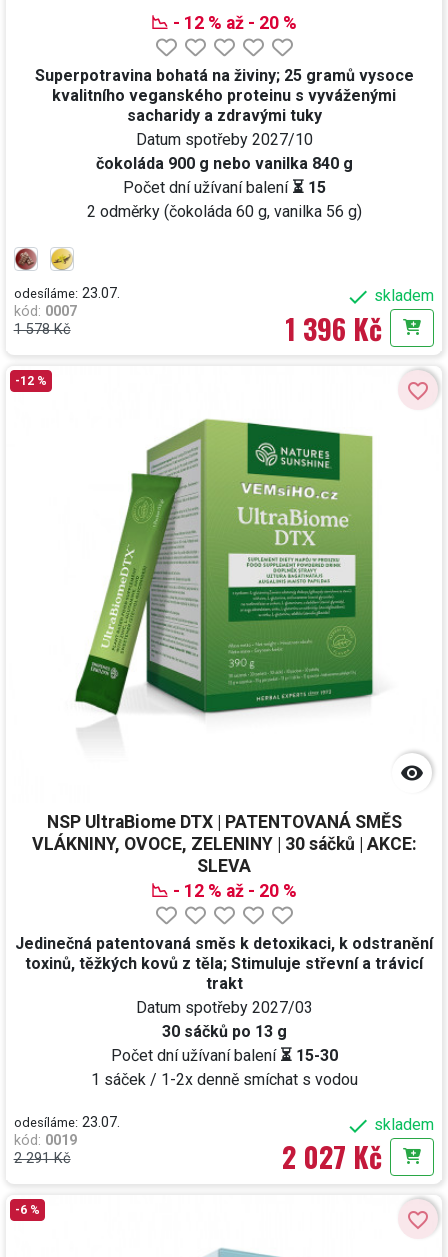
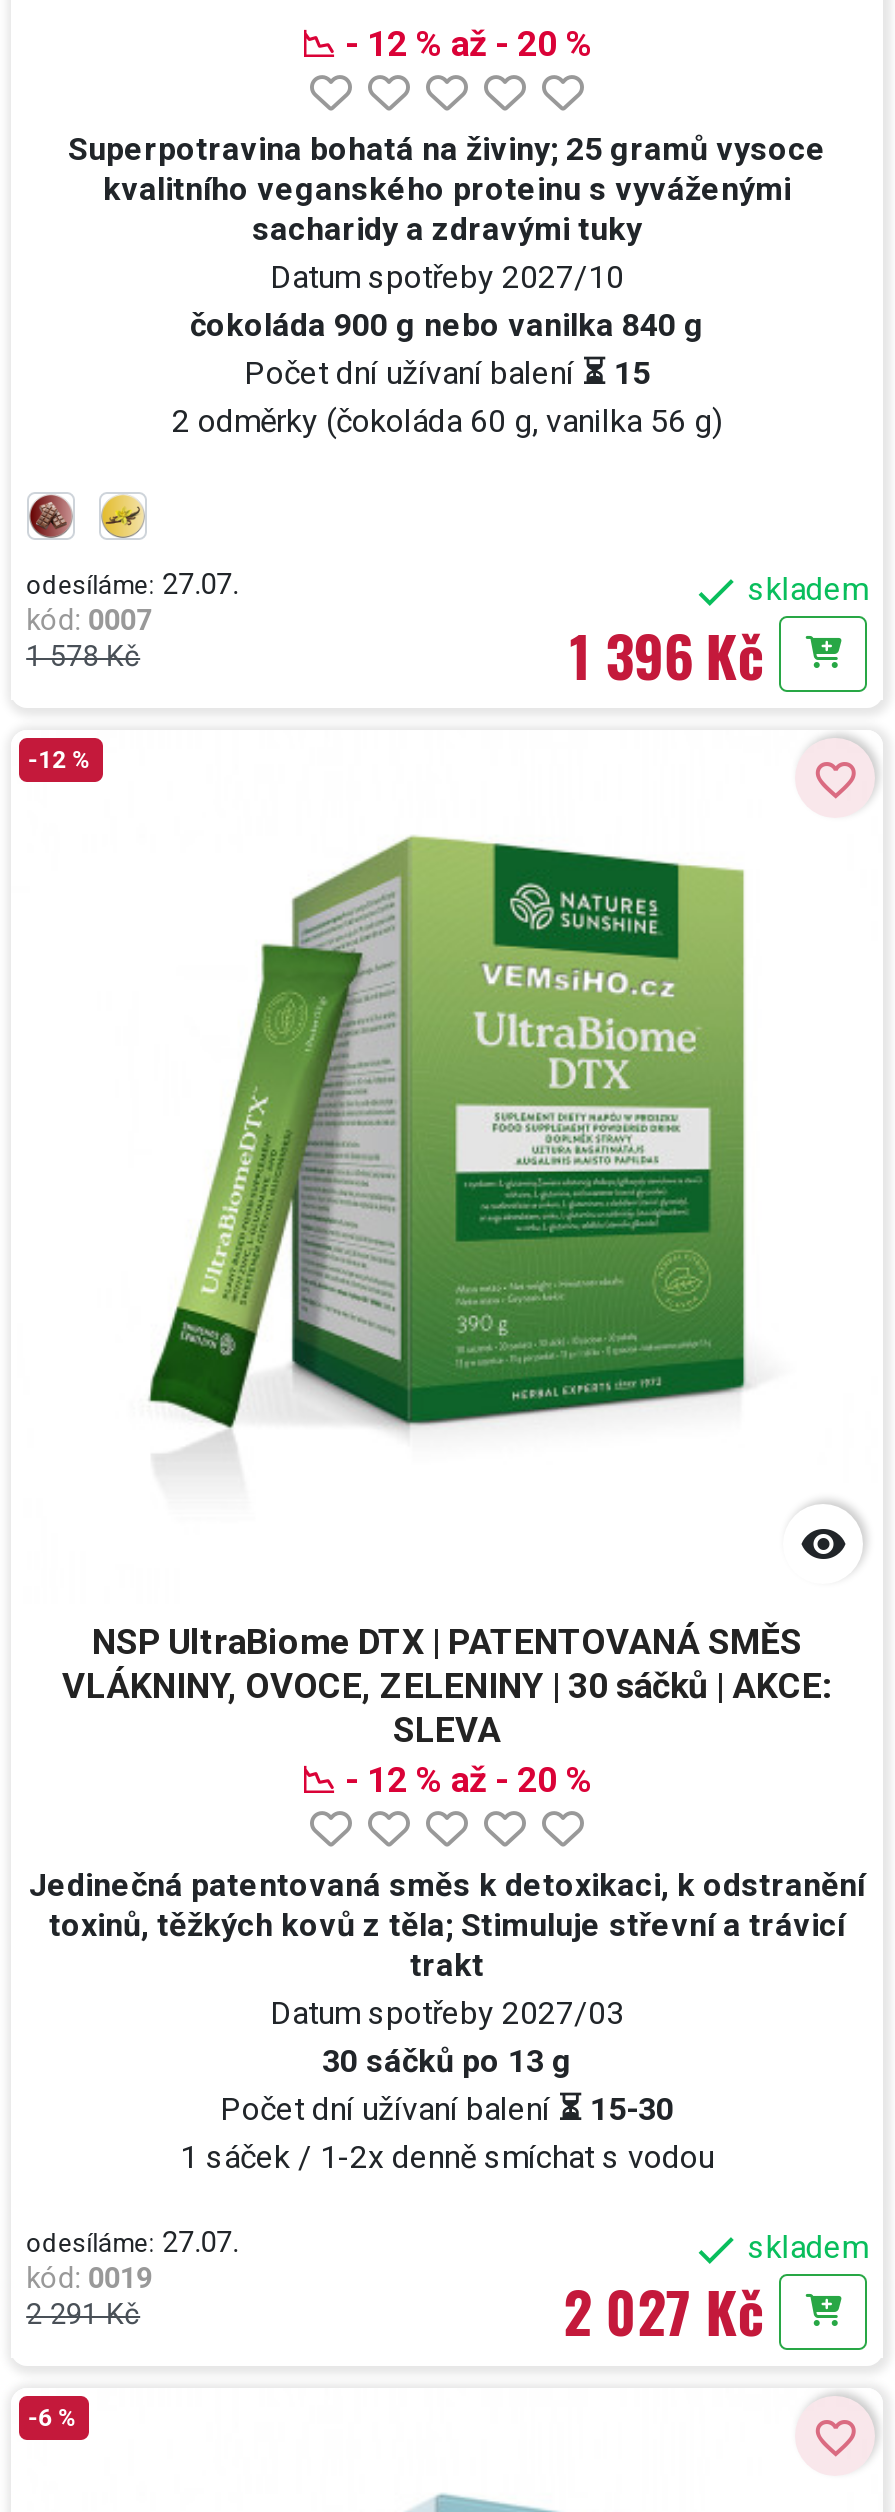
[14,285,120,302] odesíláme: 23.07. -> [26,568,238,602] odesíláme: 27.07.
[14,1114,120,1131] odesíláme: 23.07. -> [26,2225,238,2259] odesíláme: 27.07.

